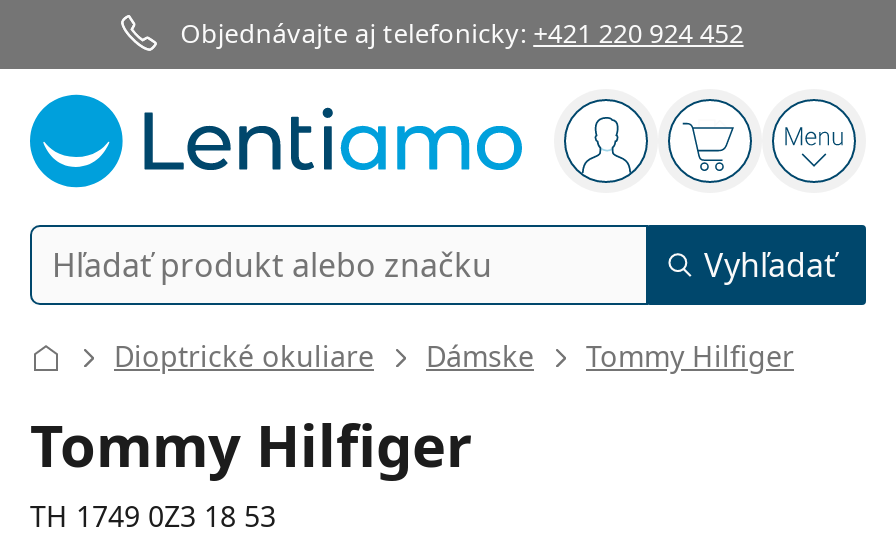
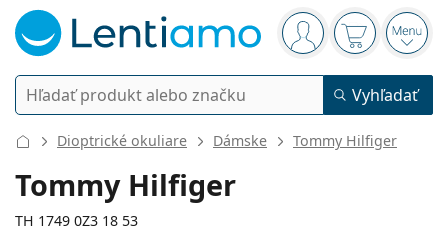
[180,15,744,51] Objednávajte aj telefonicky: +421 220 924 452 -> none

